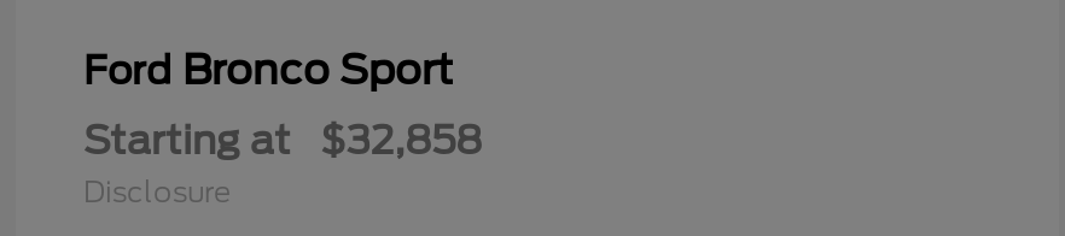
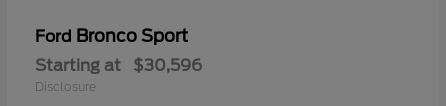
[83,119,482,165] Starting at $32,858 -> [35,56,202,75] Starting at $30,596

